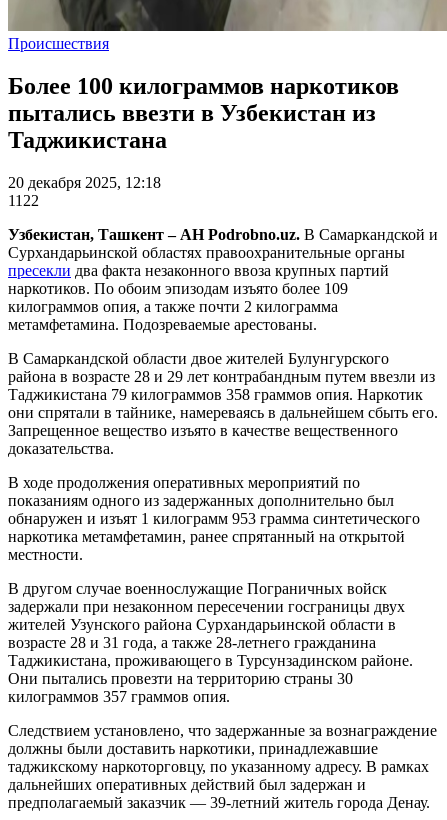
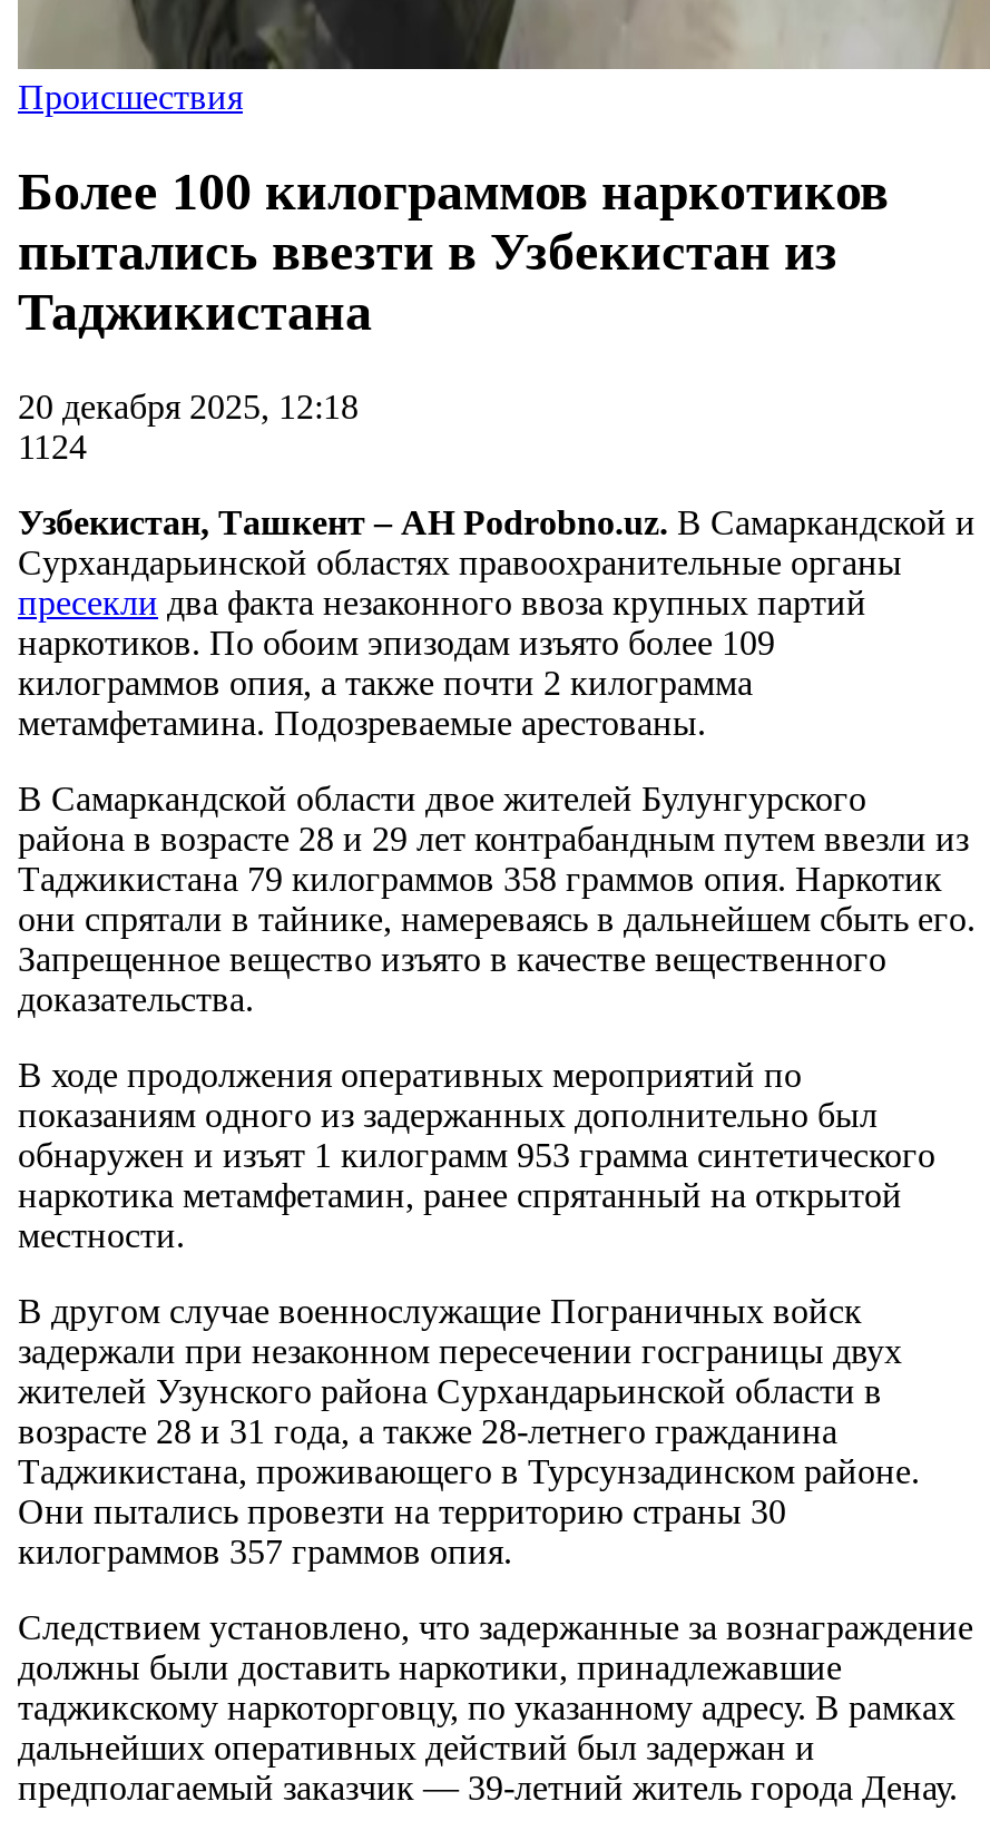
[8,192,39,209] 1122 -> [18,427,87,465] 1124

